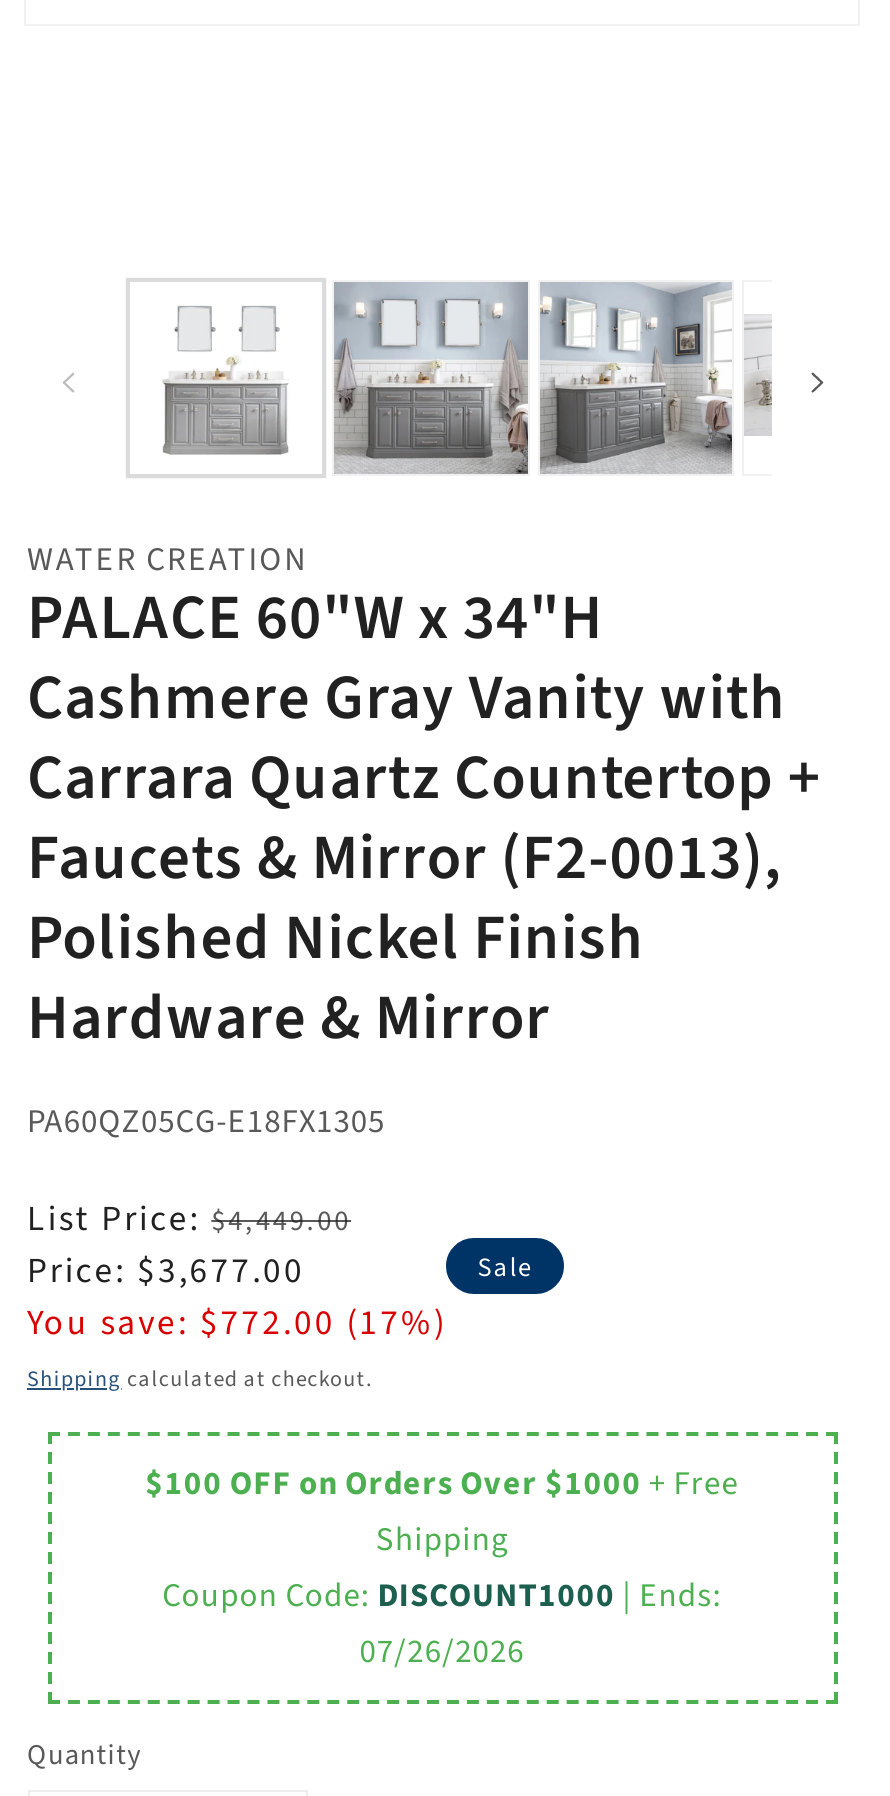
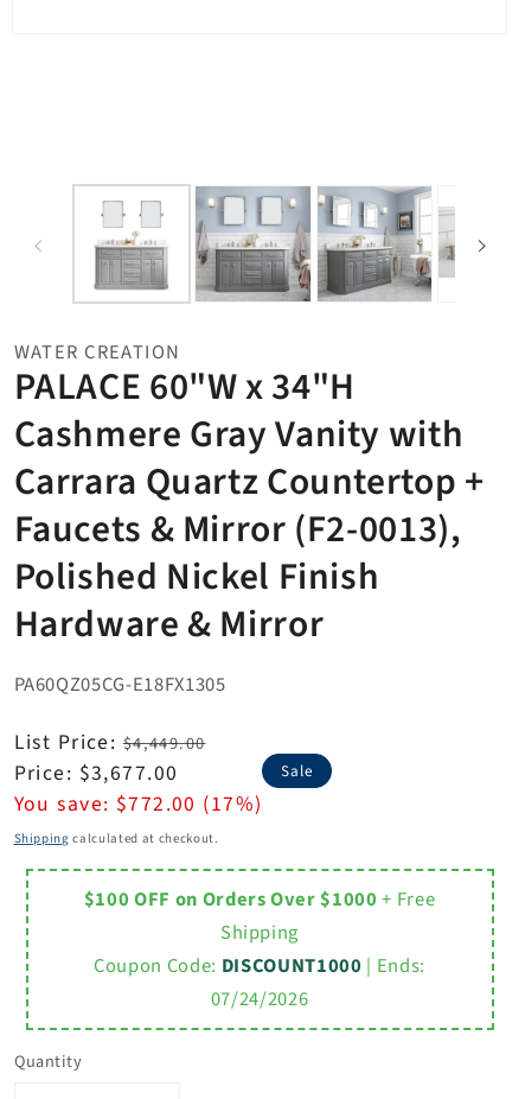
[359,1628,525,1676] 07/26/2026 -> [211,986,308,1014] 07/24/2026

